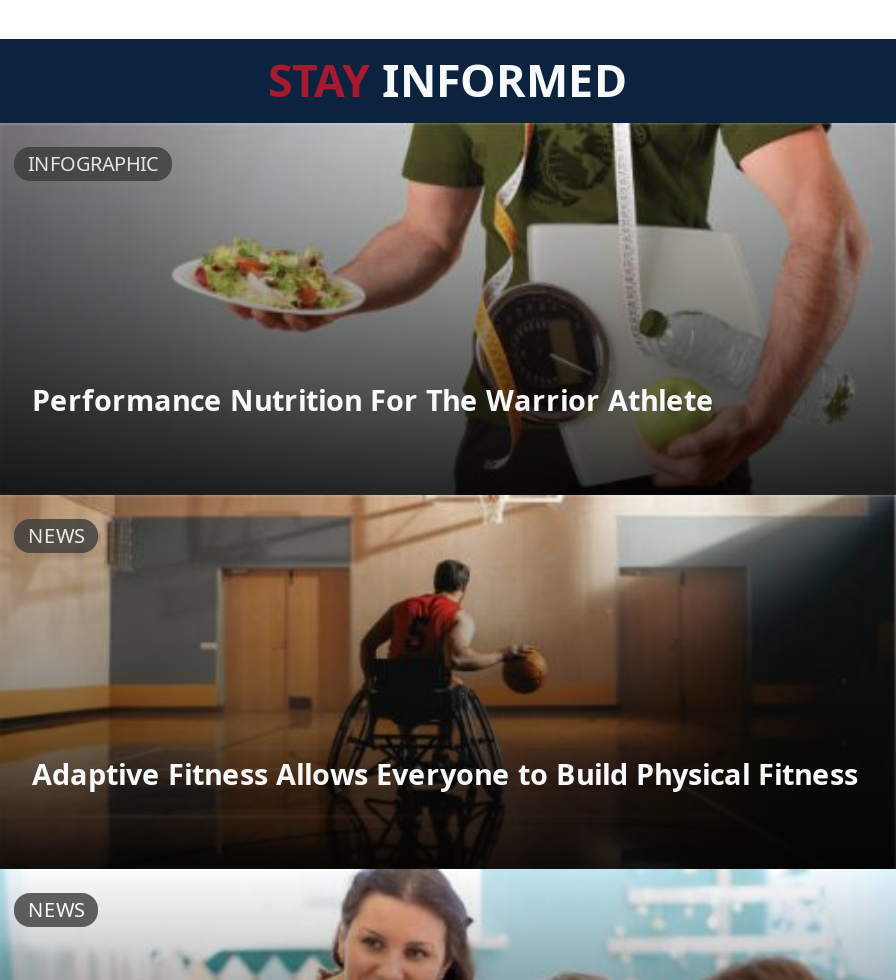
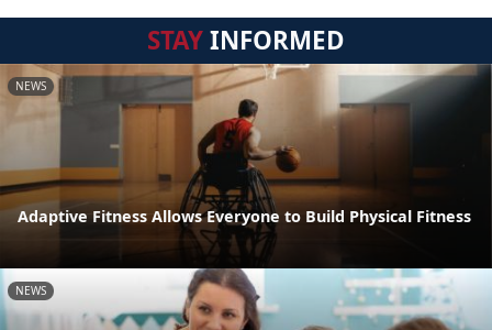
[6,121,890,495] [image] | INFOGRAPHIC -> none
[32,382,714,420] Performance Nutrition For The Warrior Athlete -> none

